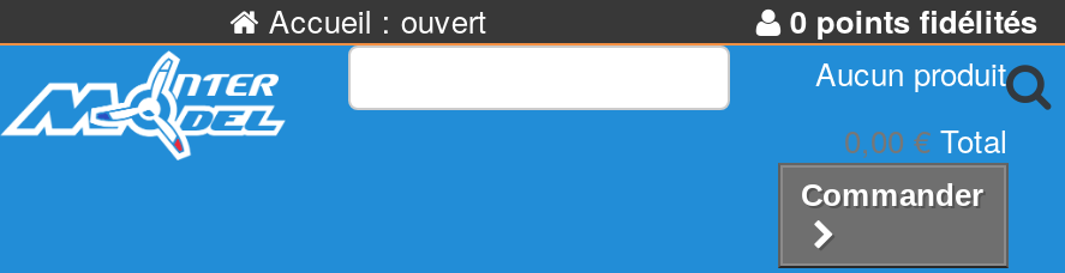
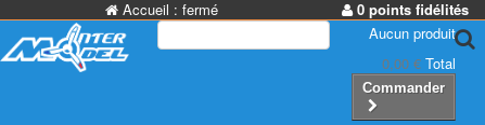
[268,0,487,43] Accueil : ouvert -> [123,0,218,19] Accueil : fermé

